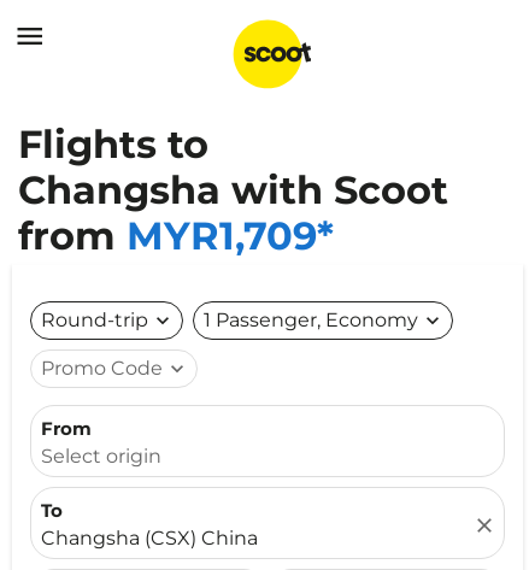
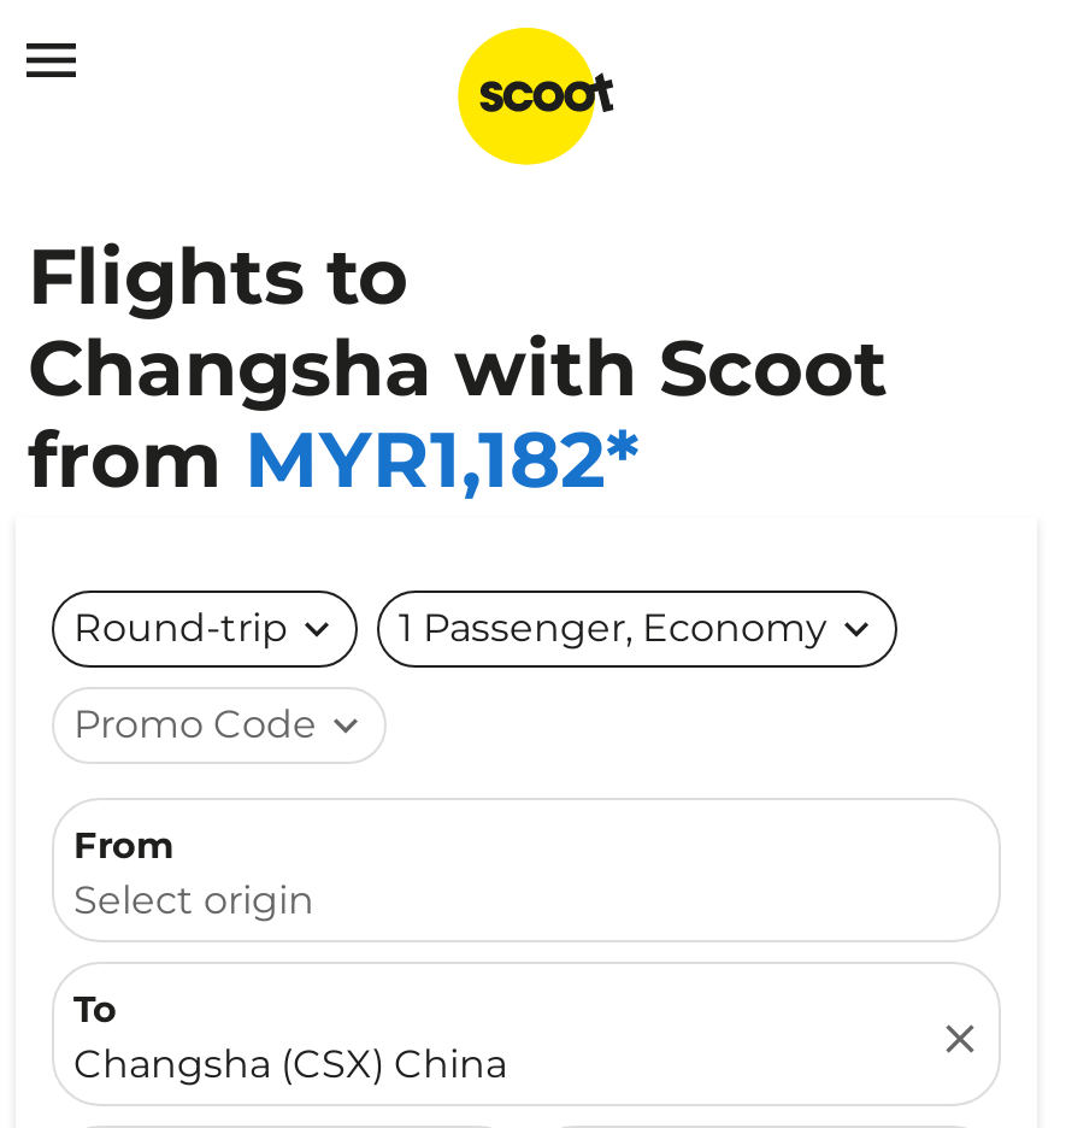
[18,212,334,259] from MYR1,709* -> [28,412,640,506] from MYR1,182*

